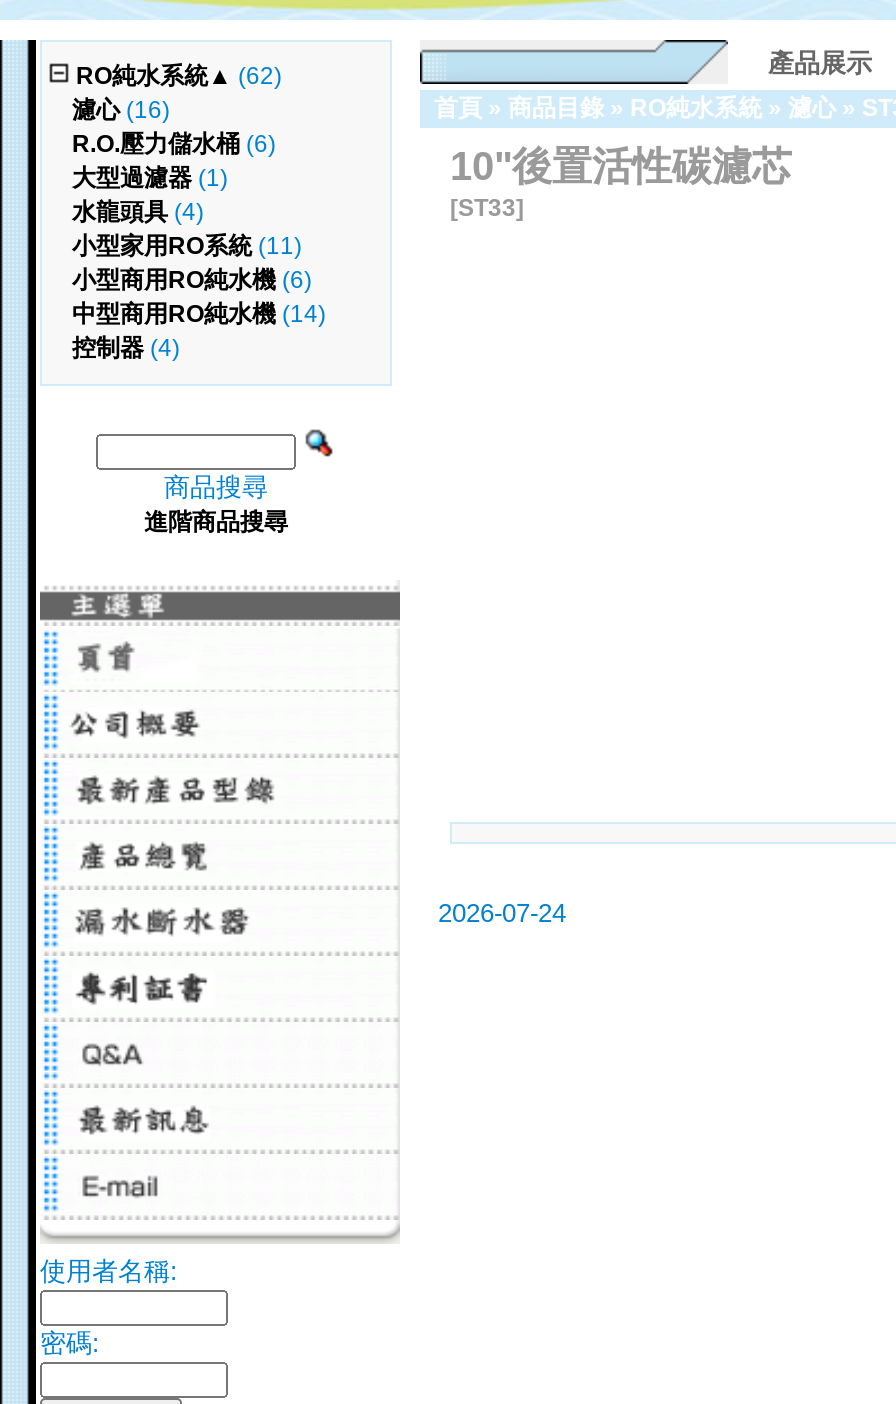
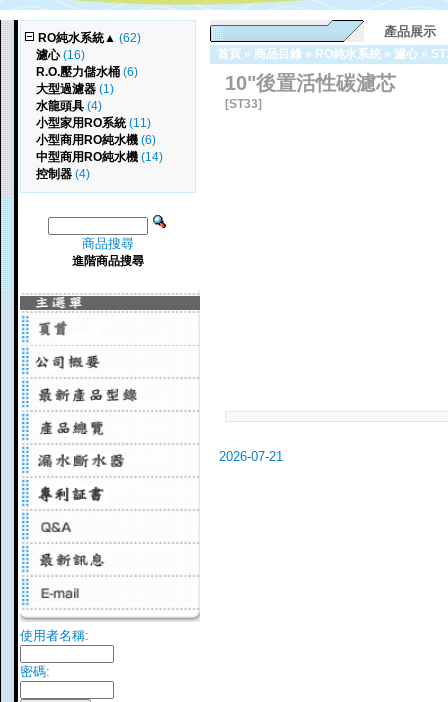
[422,898,582,928] 2026-07-24 -> [211,449,291,464] 2026-07-21

